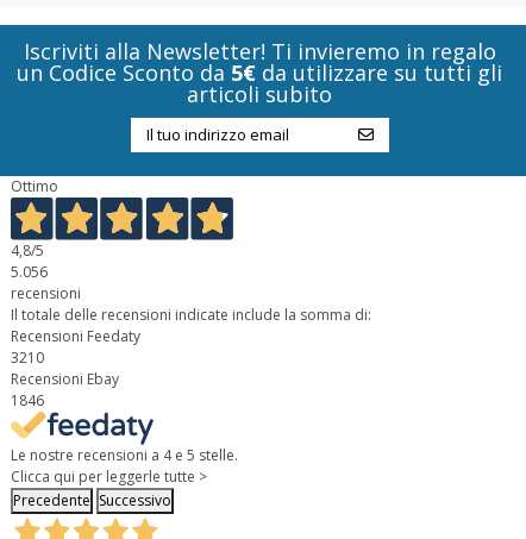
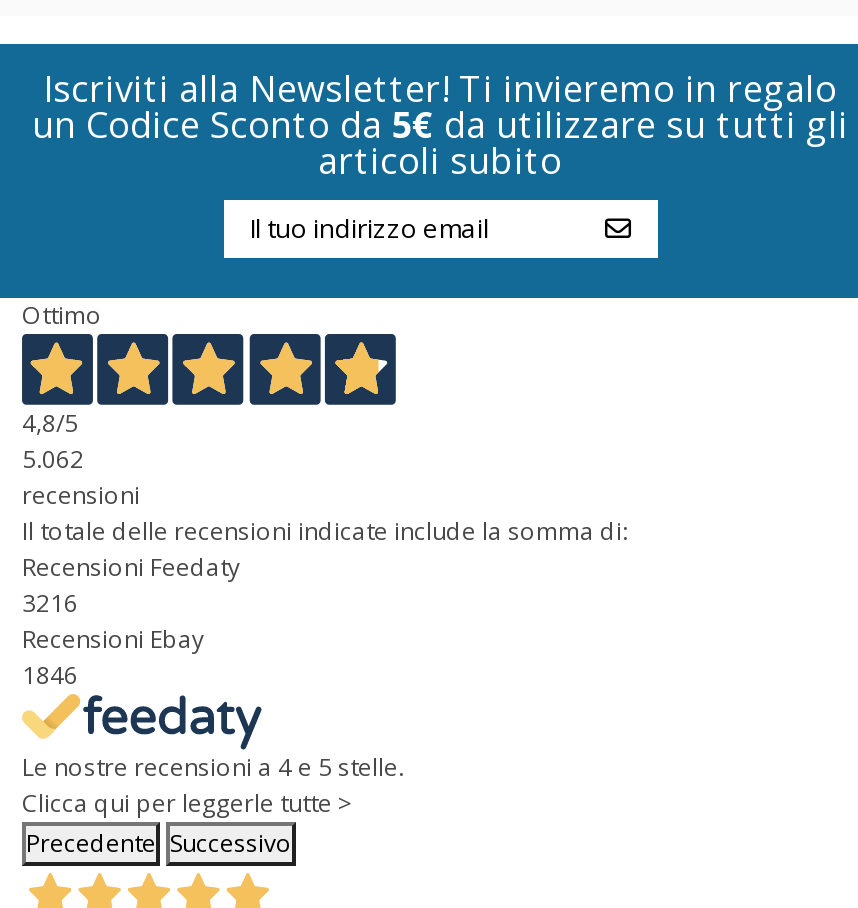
[11,262,48,282] 5.056 -> [22,442,84,476] 5.062
[11,348,44,368] 3210 -> [22,586,78,620] 3216

